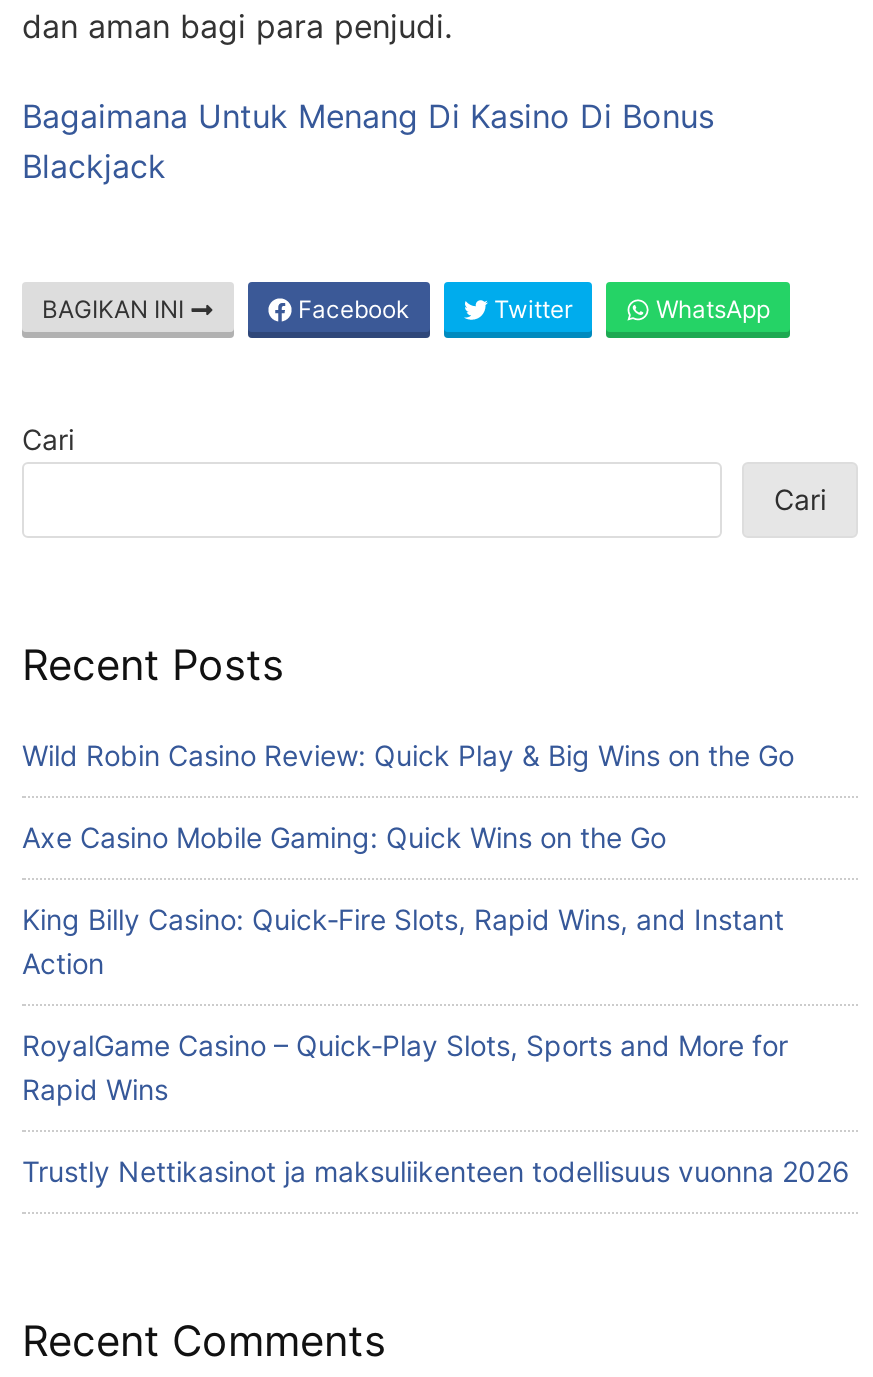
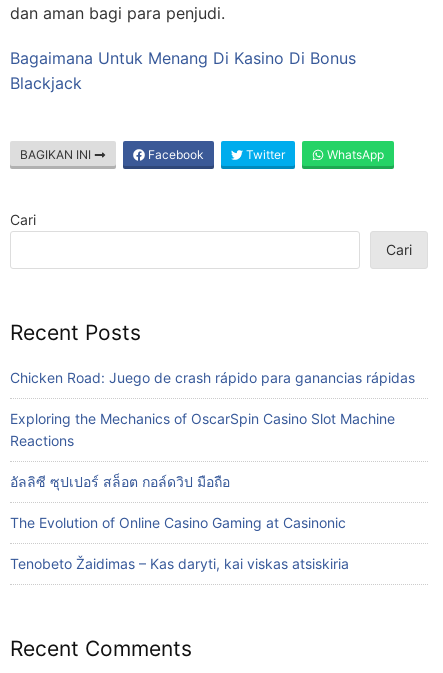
[22,737,794,771] Wild Robin Casino Review: Quick Play & Big Wins on the Go -> [10,369,415,386] Chicken Road: Juego de crash rápido para ganancias rápidas
[22,819,666,853] Axe Casino Mobile Gaming: Quick Wins on the Go -> [10,410,395,449] Exploring the Mechanics of OscarSpin Casino Slot Machine | Reactions
[22,901,784,979] King Billy Casino: Quick‑Fire Slots, Rapid Wins, and Instant | Action -> [10,473,230,490] อัลลิซี ซุปเปอร์ สล็อต กอล์ดวิป มือถือ
[22,1027,788,1105] RoyalGame Casino – Quick‑Play Slots, Sports and More for | Rapid Wins -> [10,514,346,531] The Evolution of Online Casino Gaming at Casinonic
[22,1153,850,1187] Trustly Nettikasinot ja maksuliikenteen todellisuus vuonna 2026 -> [10,555,349,572] Tenobeto Žaidimas – Kas daryti, kai viskas atsiskiria

